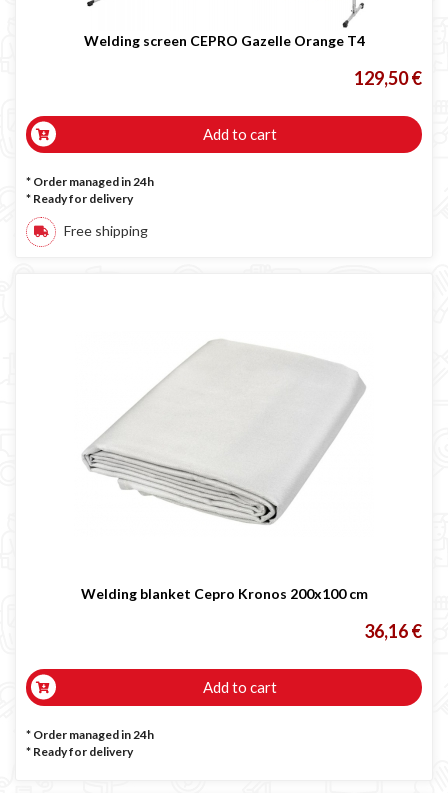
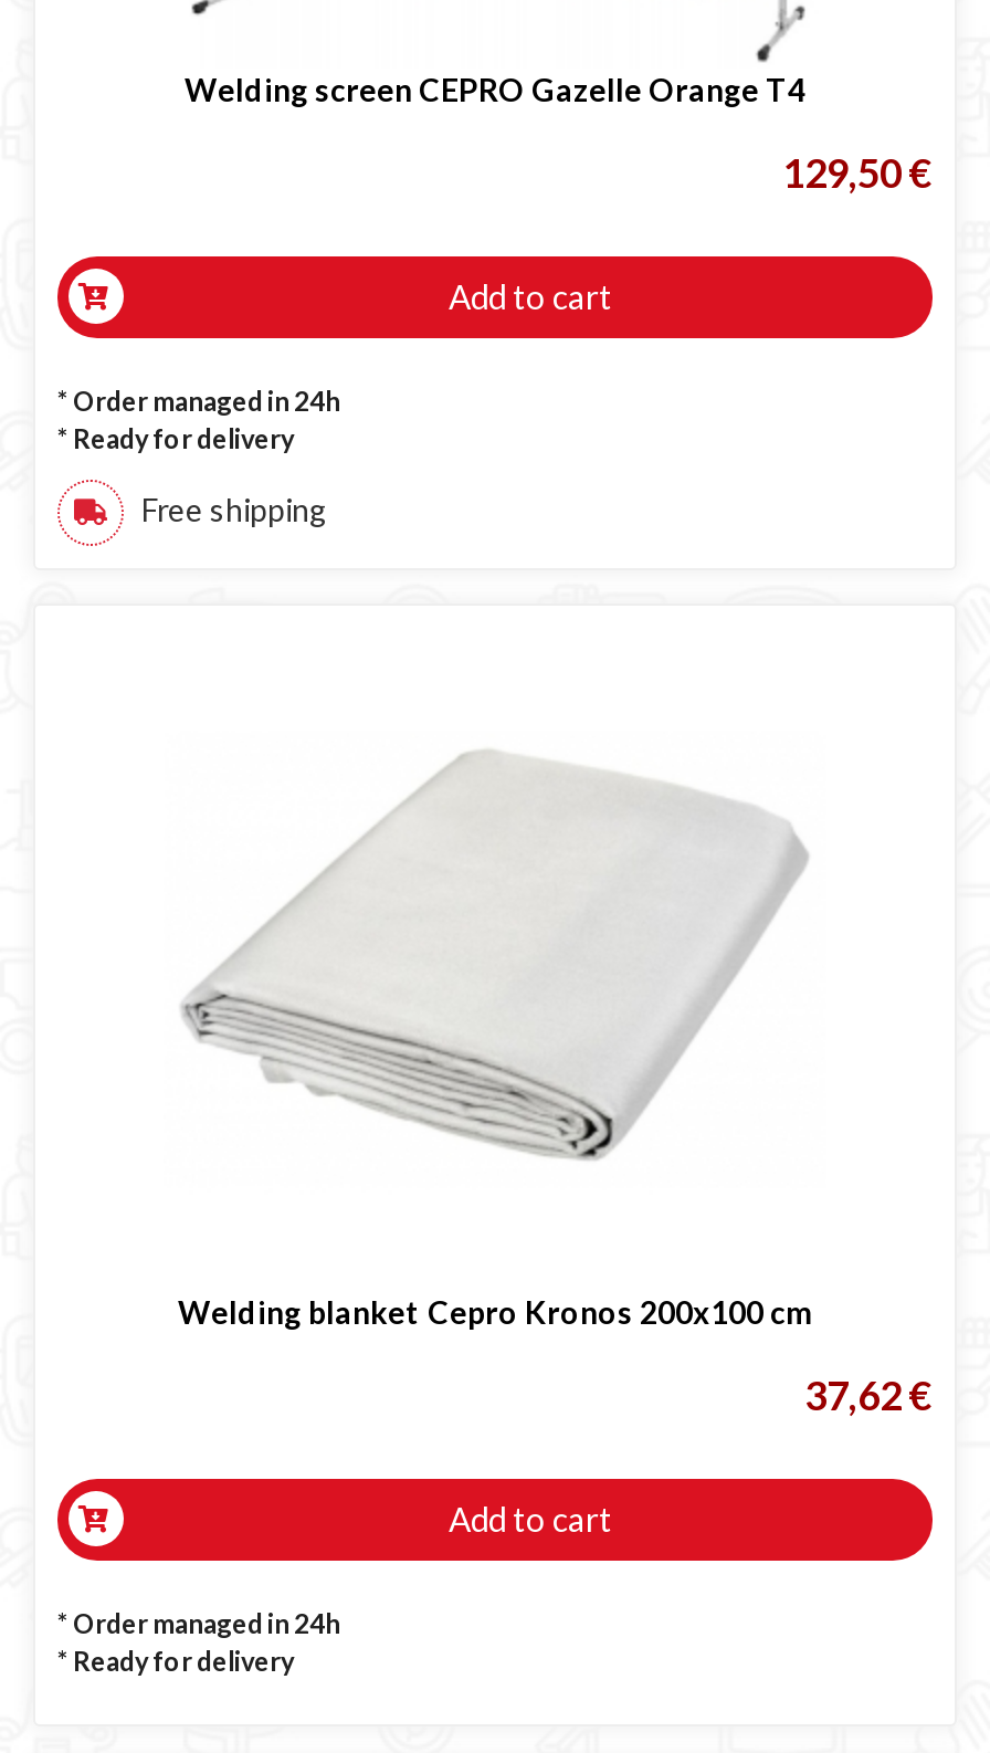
[364,620,422,642] 36,16 € -> [804,1370,933,1419] 37,62 €

